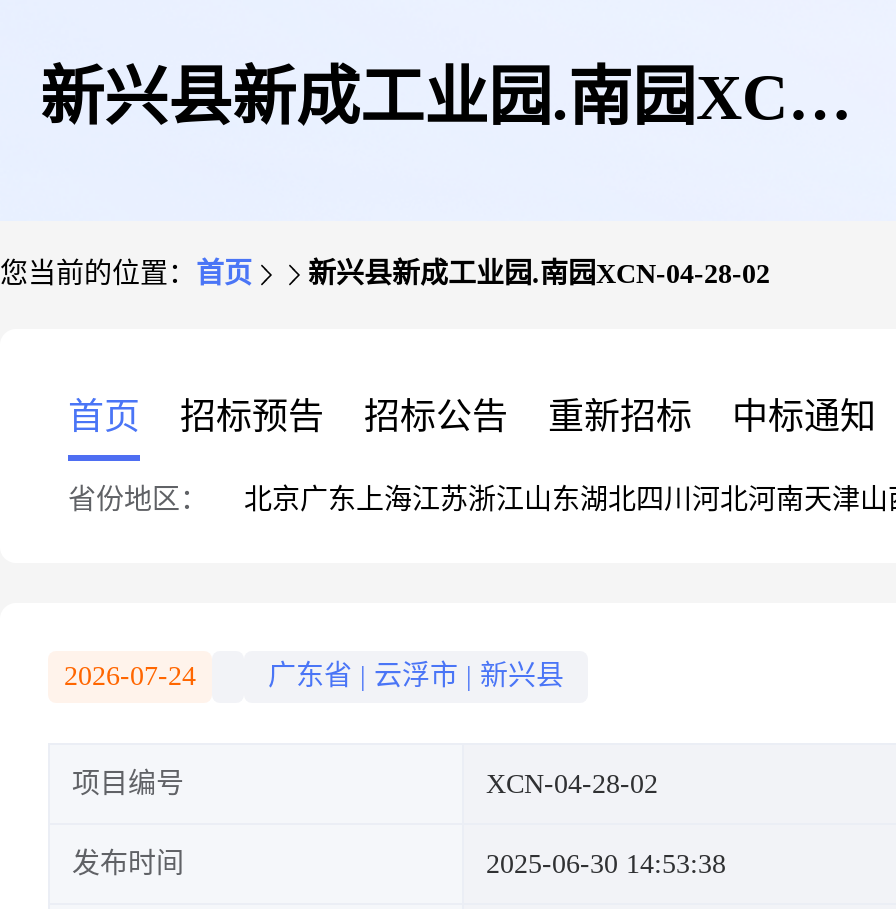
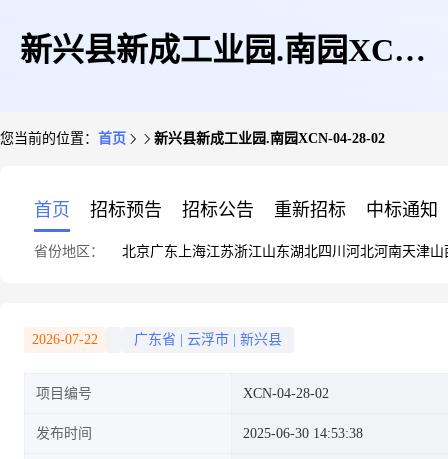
[64,661,196,691] 2026-07-24 -> [32,332,98,347] 2026-07-22

